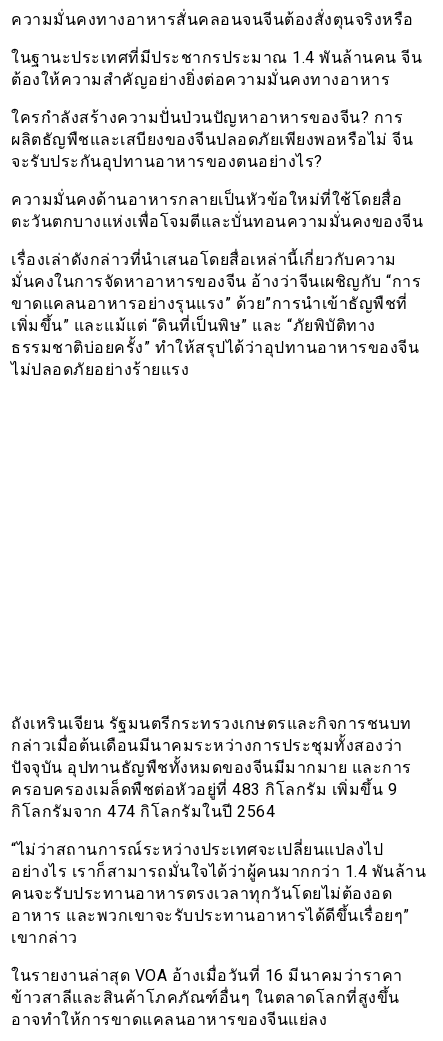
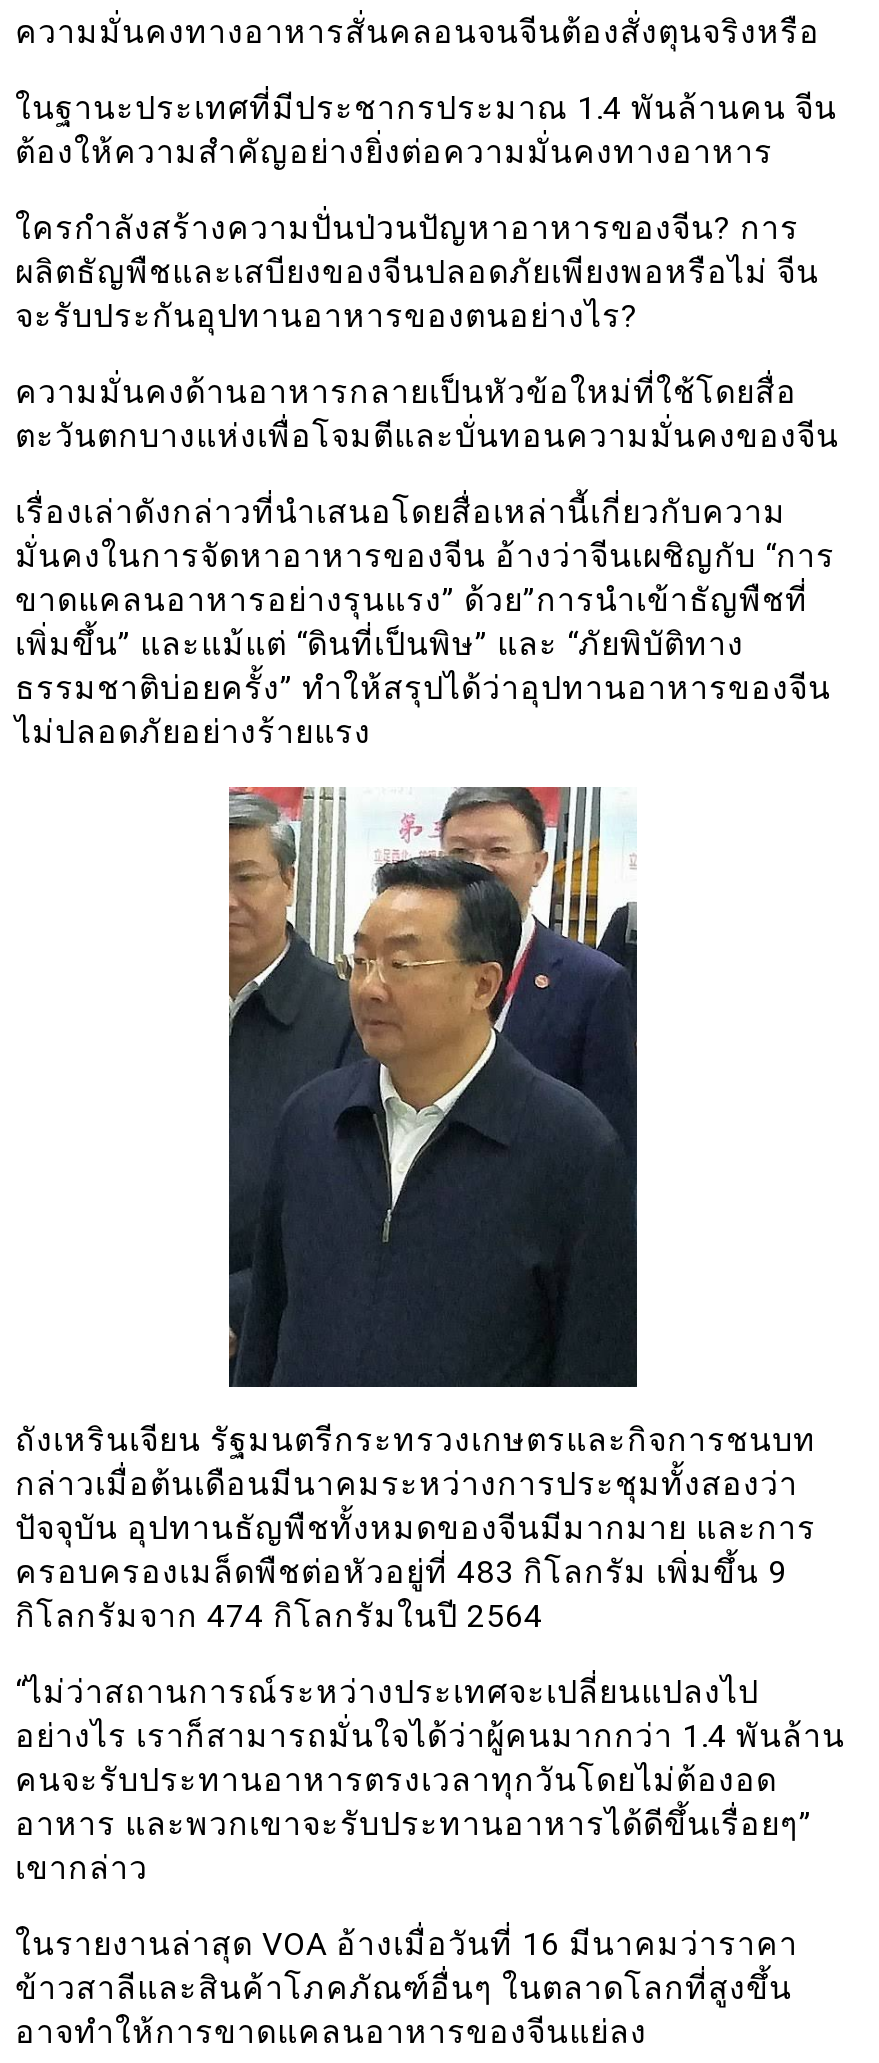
none -> [227,785,639,1389] [image]

